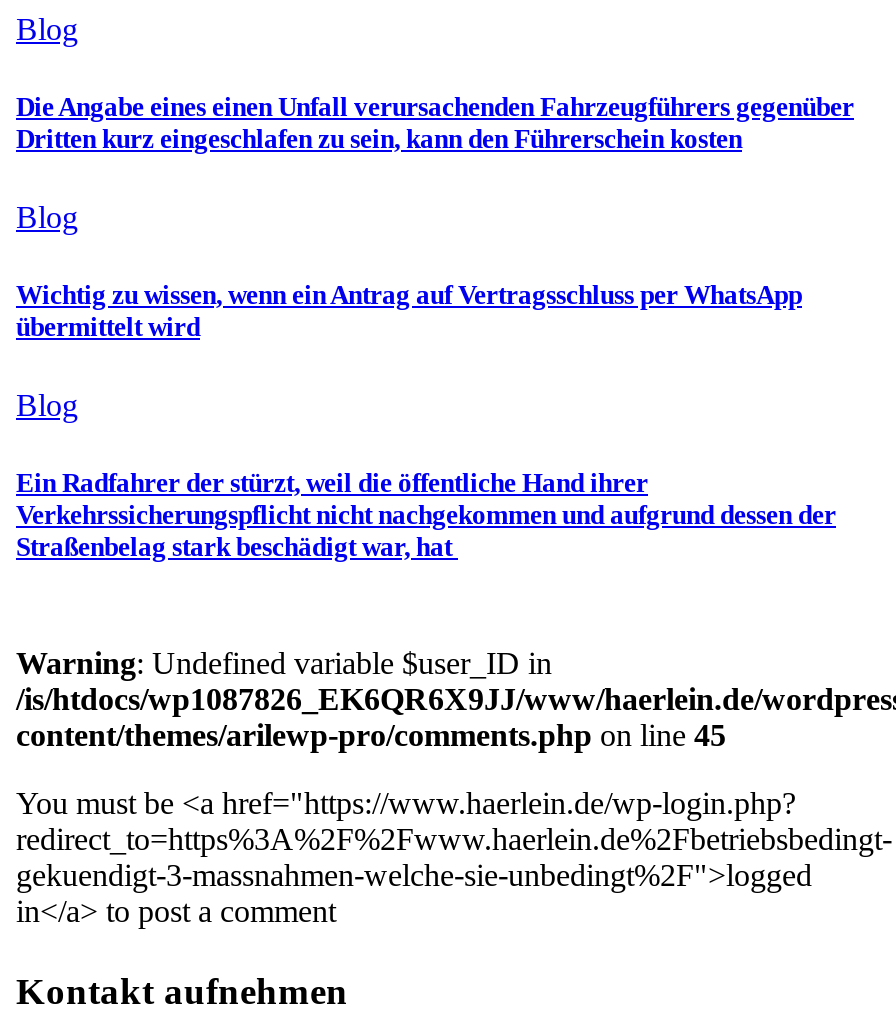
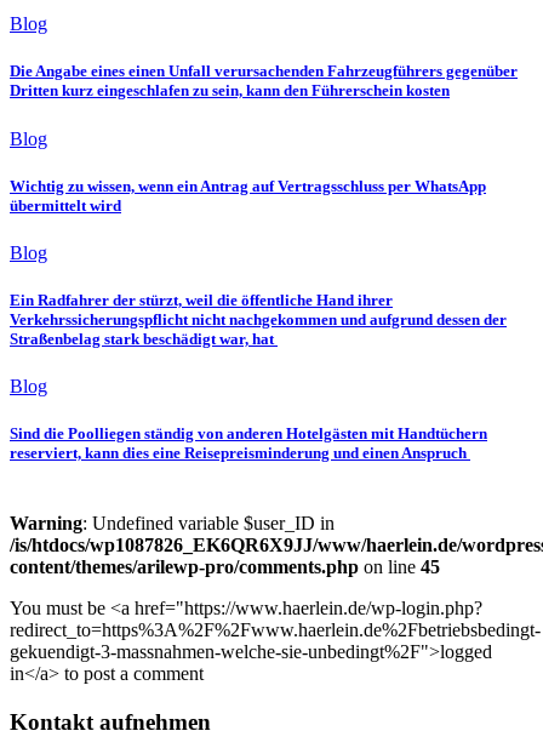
none -> [10,376,487,462] Blog | Sind die Poolliegen ständig von anderen Hotelgästen mit Handtüchern | reserviert, kann dies eine Reisepreisminderung und einen Anspruch

